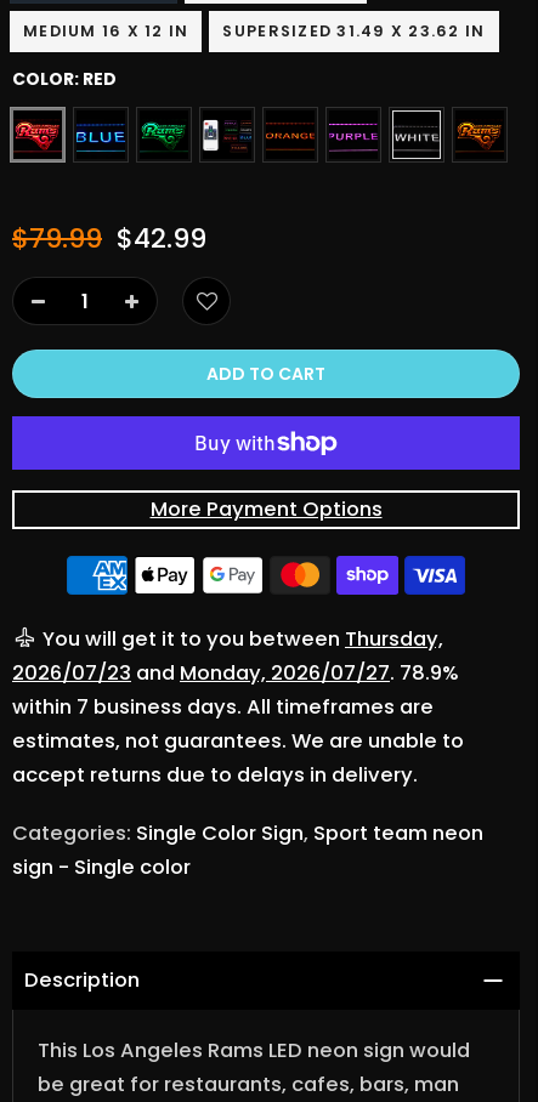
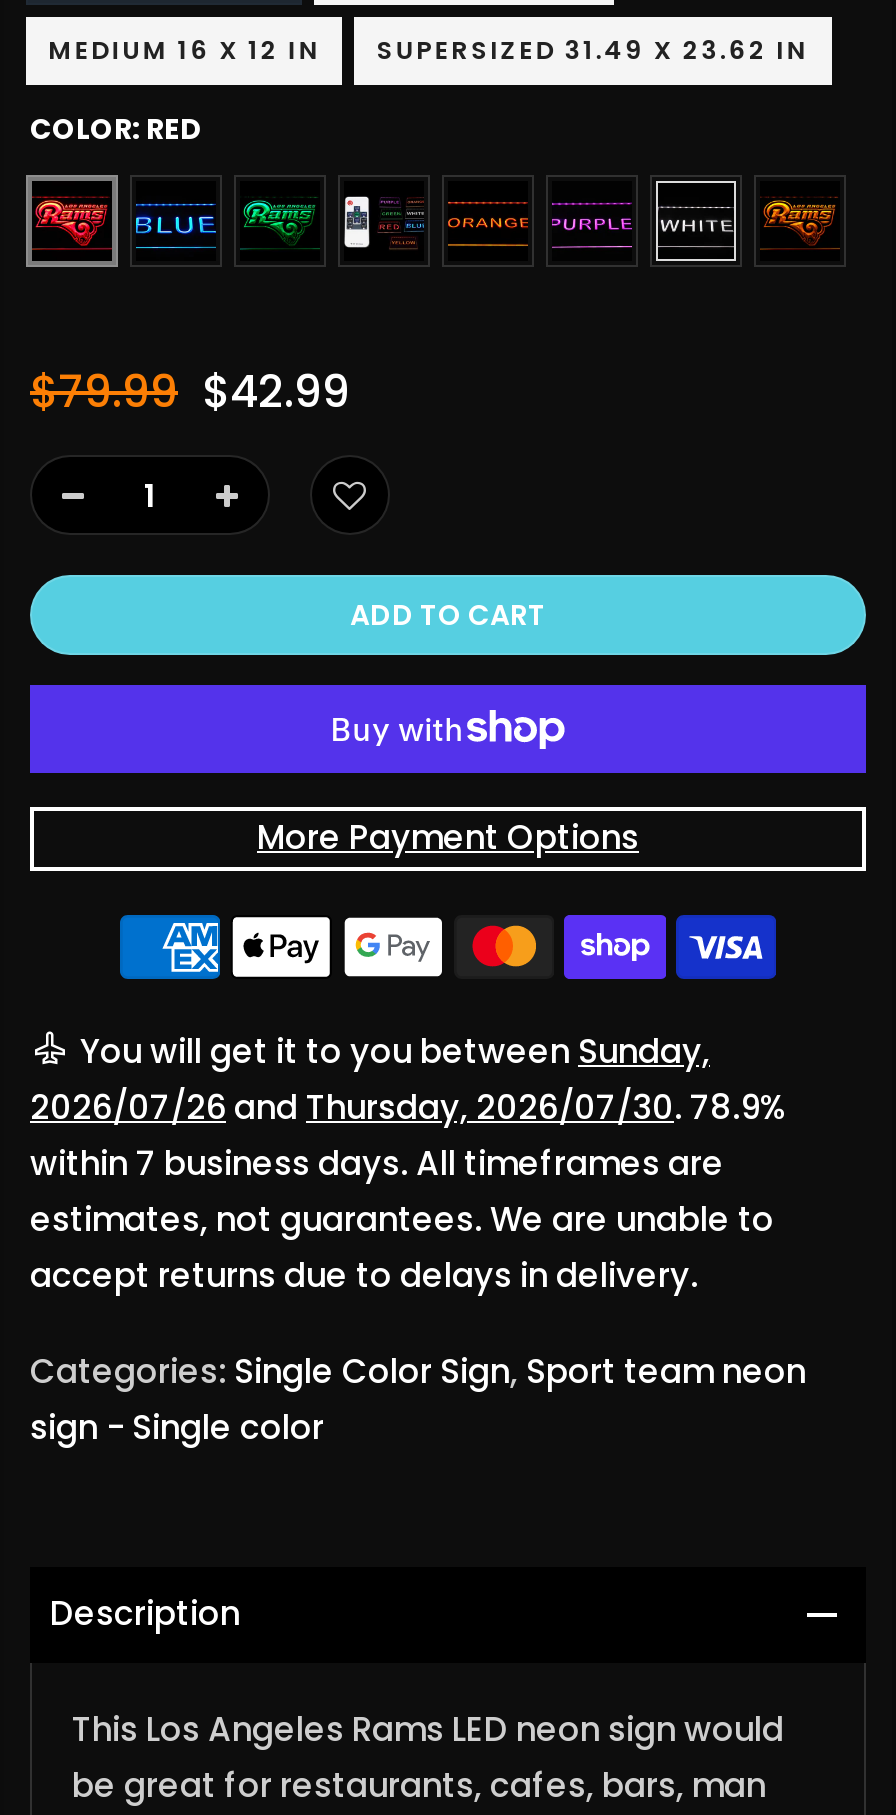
[43,625,443,653] You will get it to you between Thursday, -> [80,1029,710,1075] You will get it to you between Sunday,
[12,659,459,687] 2026/07/23 and Monday, 2026/07/27. 78.9% -> [30,1085,788,1131] 2026/07/26 and Thursday, 2026/07/30. 78.9%

